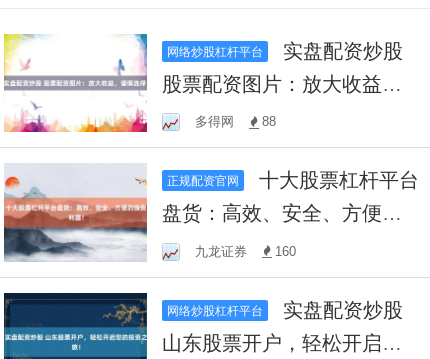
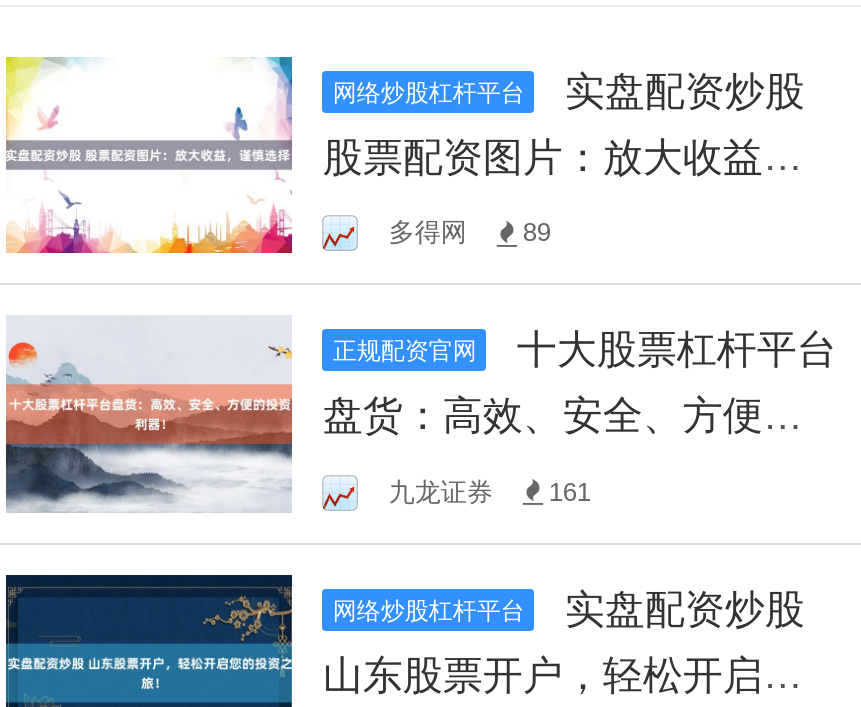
[262,114,276,129] 88 -> [523,217,551,247] 89
[275,244,296,259] 160 -> [549,476,591,506] 161

